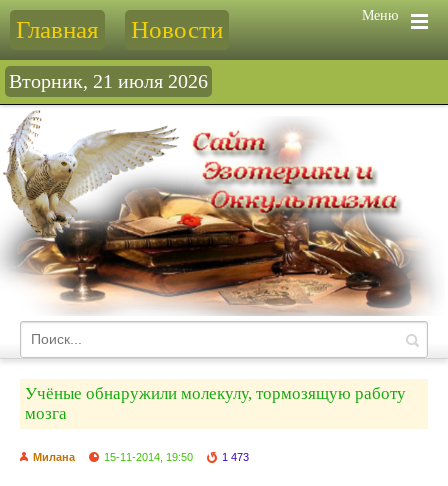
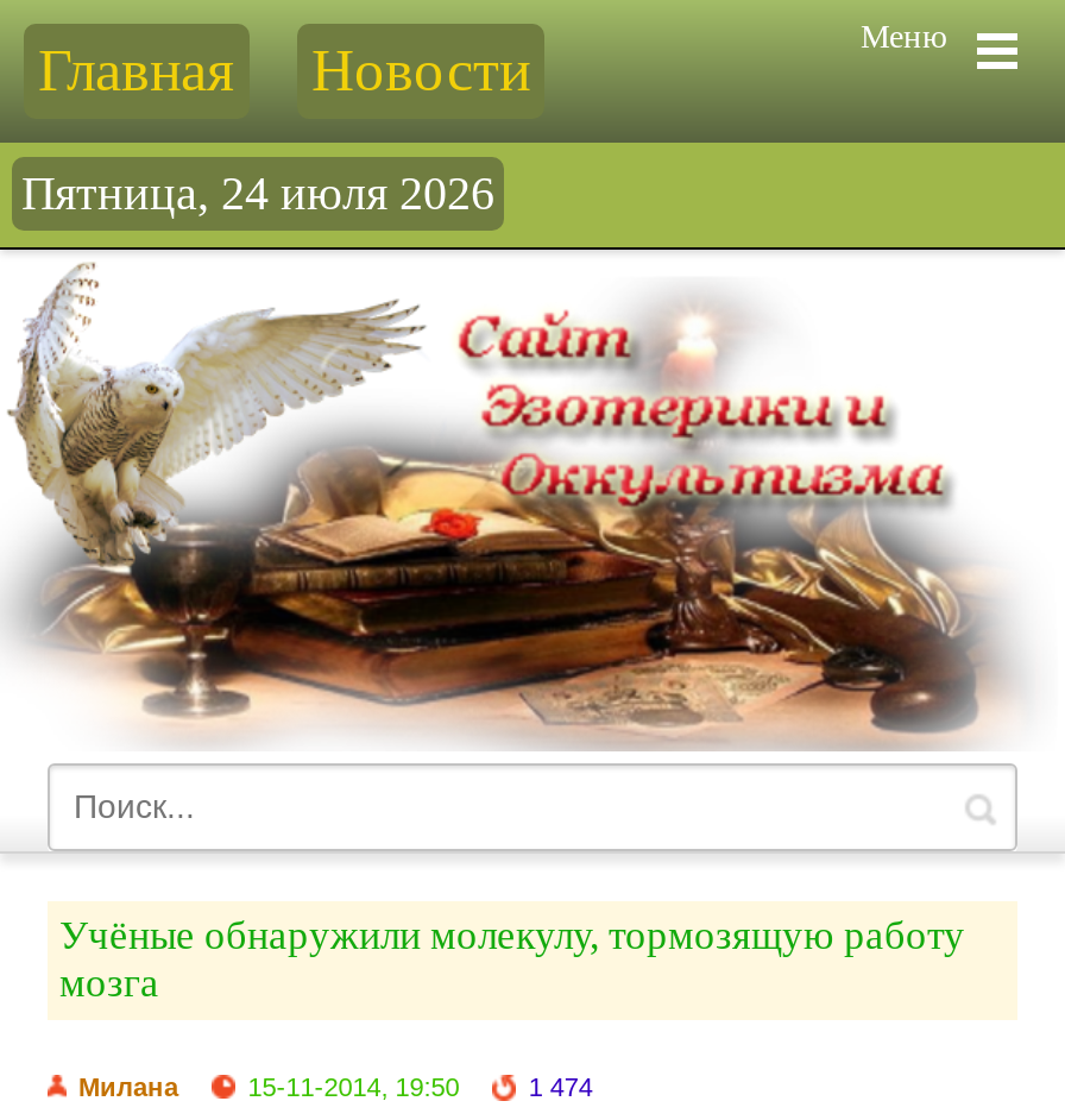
[9,70,208,92] Вторник, 21 июля 2026 -> [21,166,494,219] Пятница, 24 июля 2026
[222,451,249,463] 1 473 -> [529,1072,593,1100] 1 474

